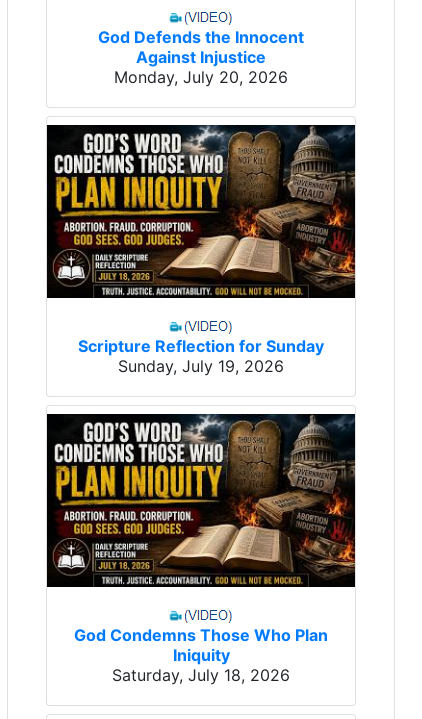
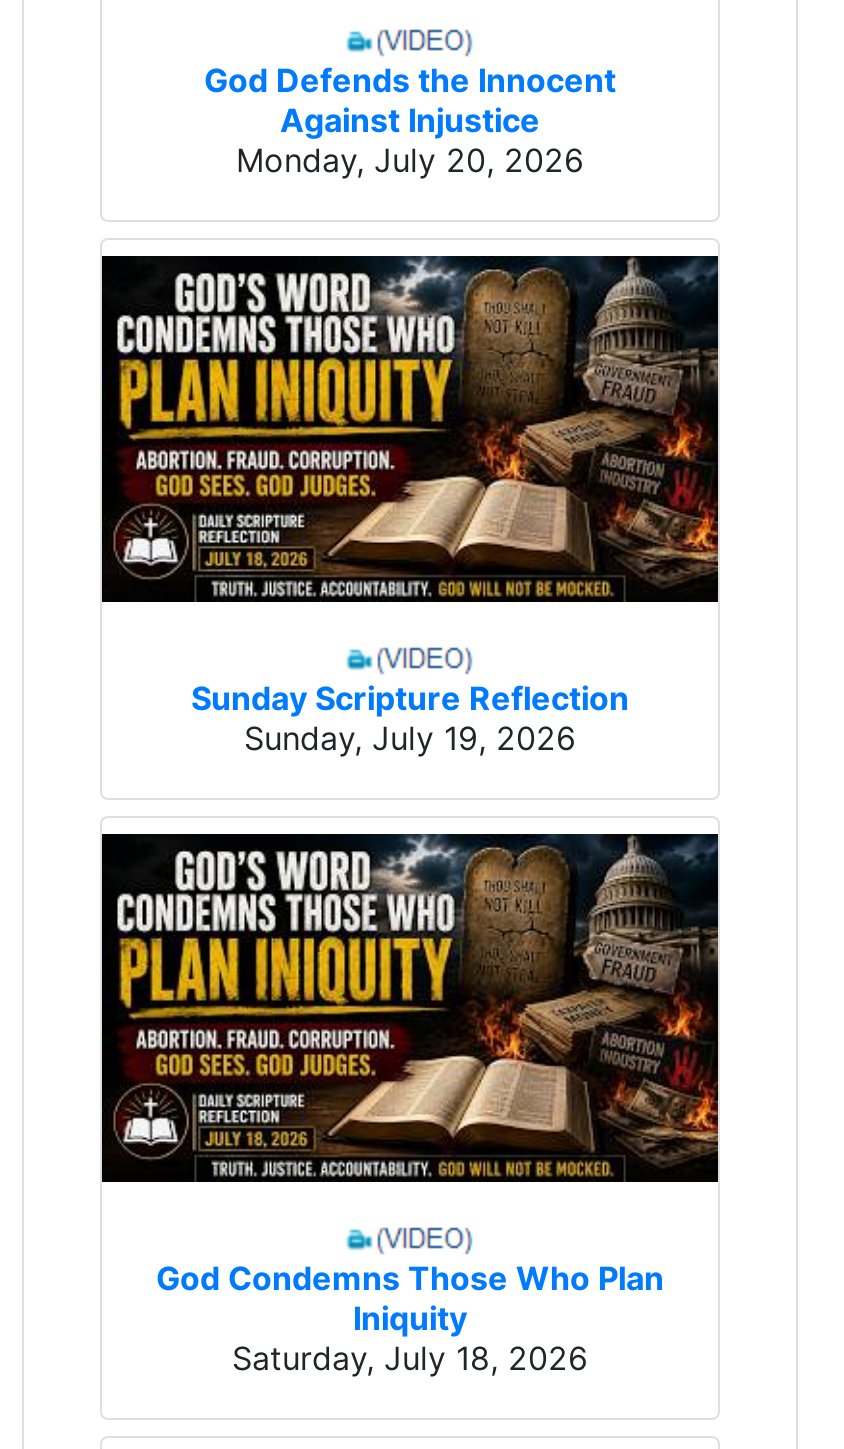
[78,336,324,356] Scripture Reflection for Sunday -> [191,679,629,719] Sunday Scripture Reflection

